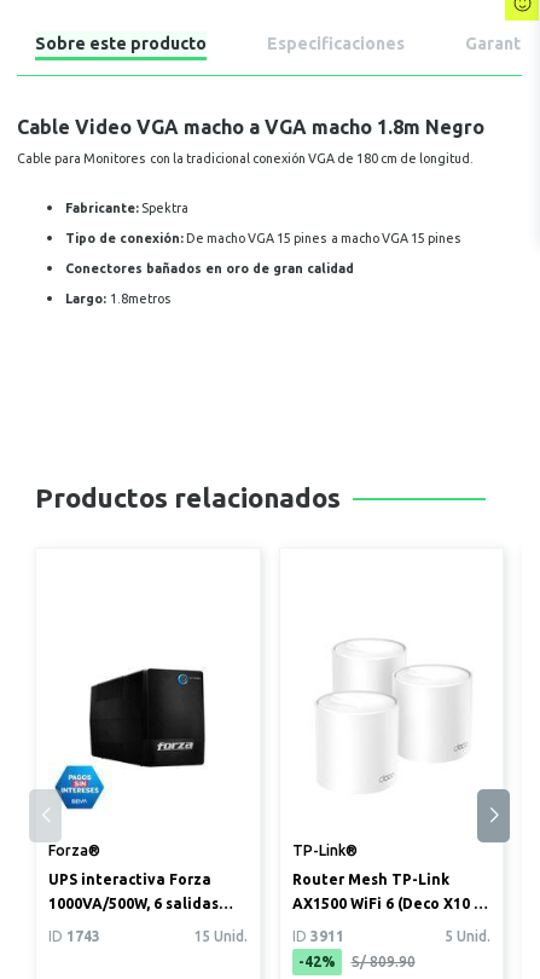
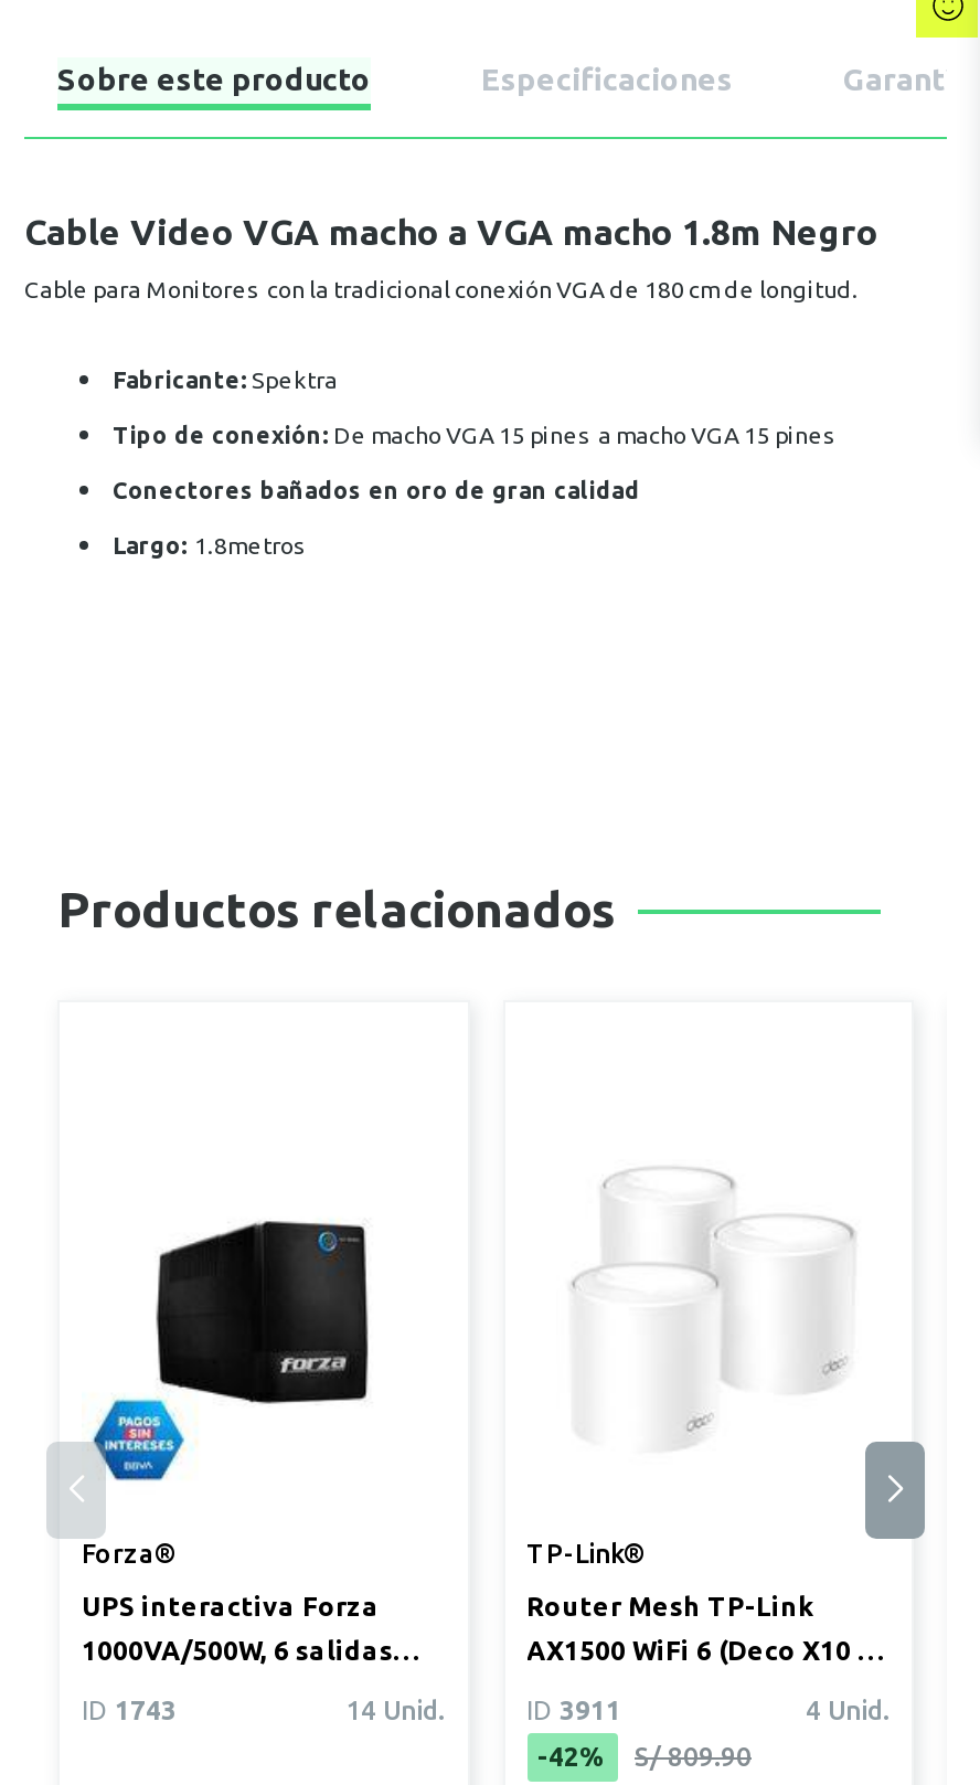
[193,928,247,944] 15 Unid. -> [345,1696,445,1725] 14 Unid.
[445,928,490,944] 5 Unid. -> [806,1696,890,1725] 4 Unid.

